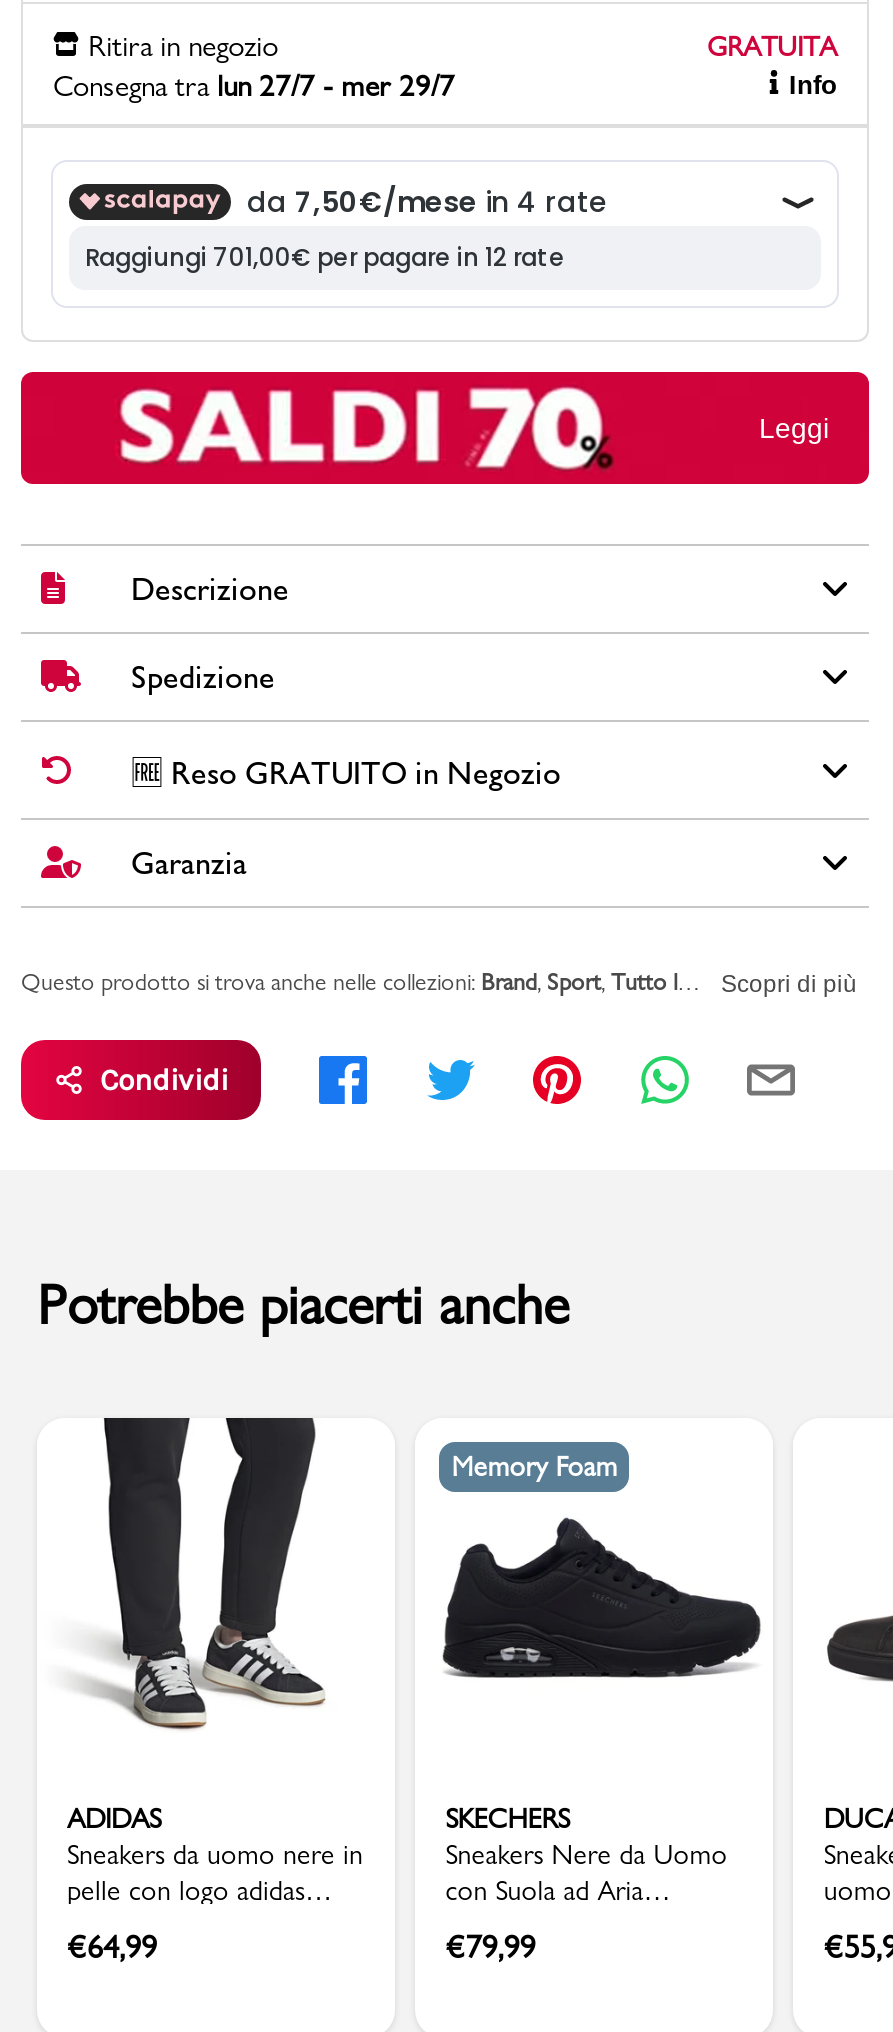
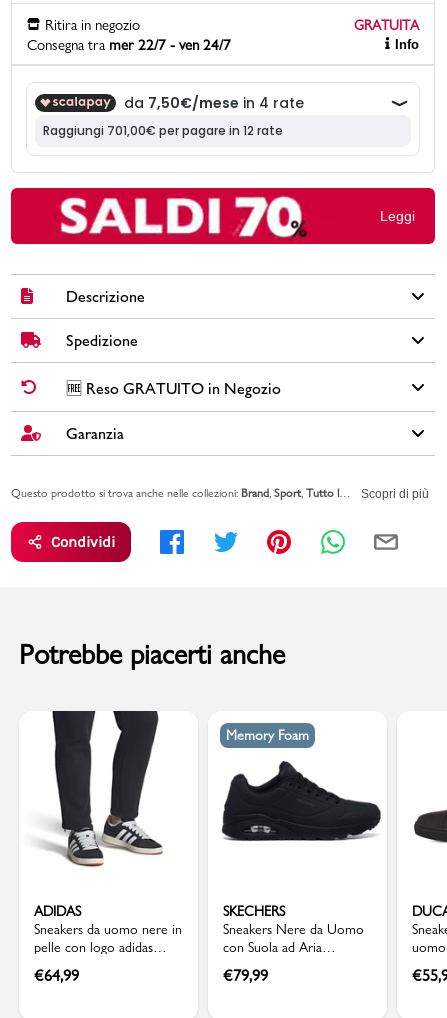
[53,67,455,103] Consegna tra lun 27/7 - mer 29/7 -> [27,36,231,54] Consegna tra mer 22/7 - ven 24/7

